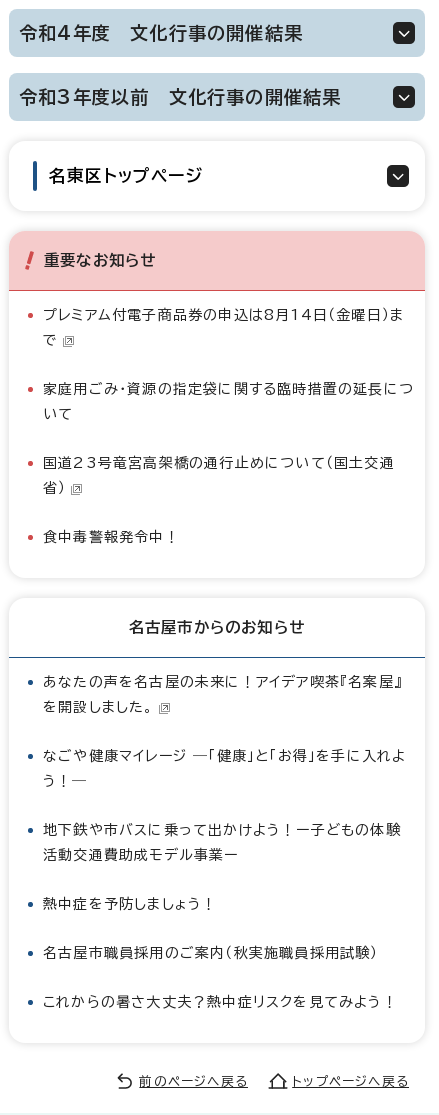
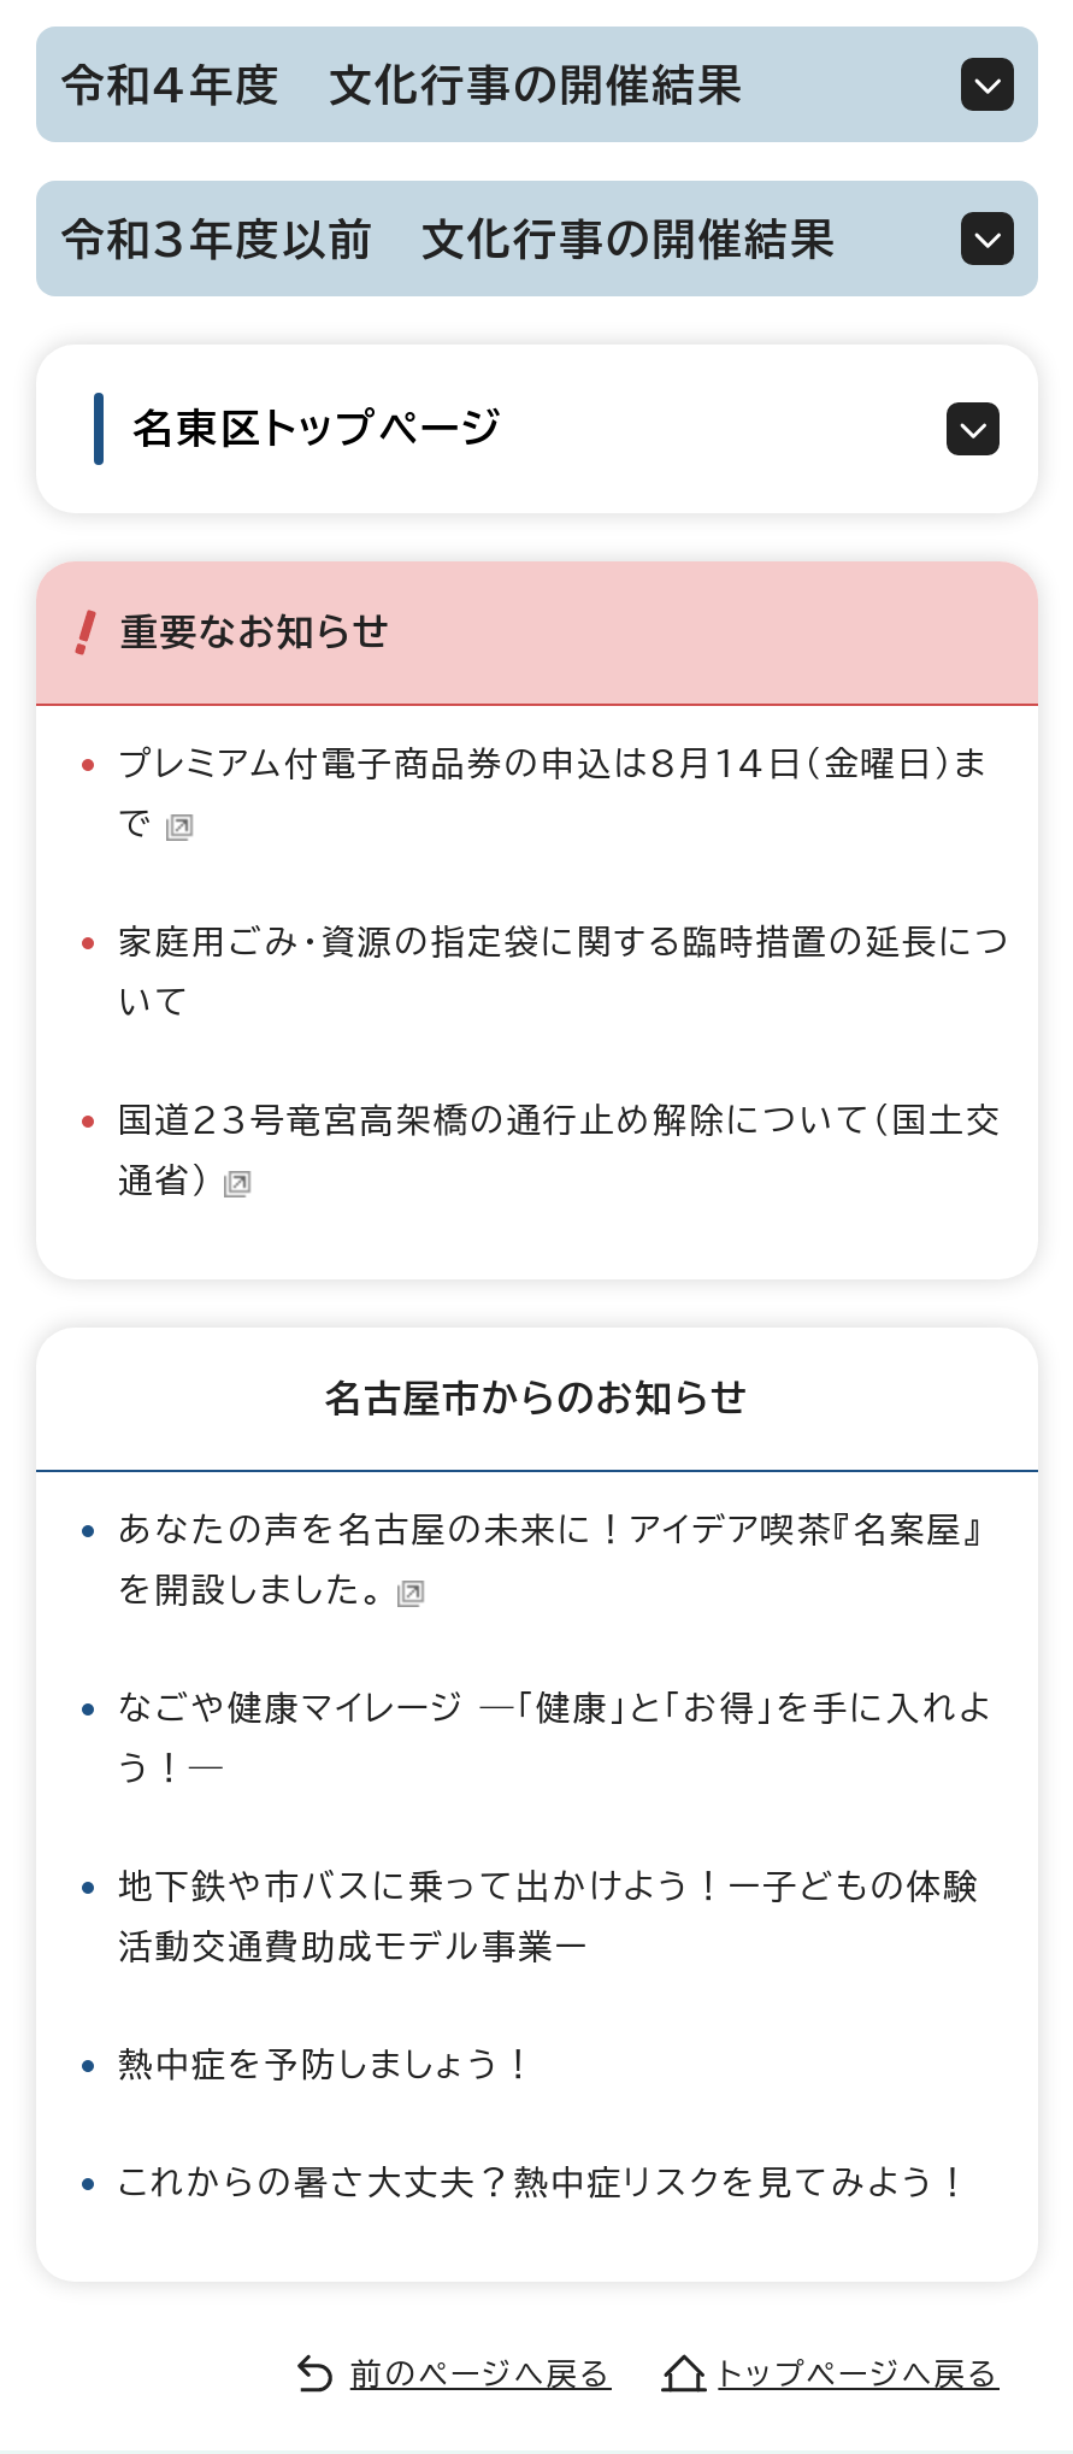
[43,456,395,544] 国道23号竜宮高架橋の通行止めについて（国土交通 | 省） | 食中毒警報発令中！ -> [118,1105,1002,1199] 国道23号竜宮高架橋の通行止め解除について（国土交 | 通省）
[43,946,379,960] 名古屋市職員採用のご案内（秋実施職員採用試験） -> none

